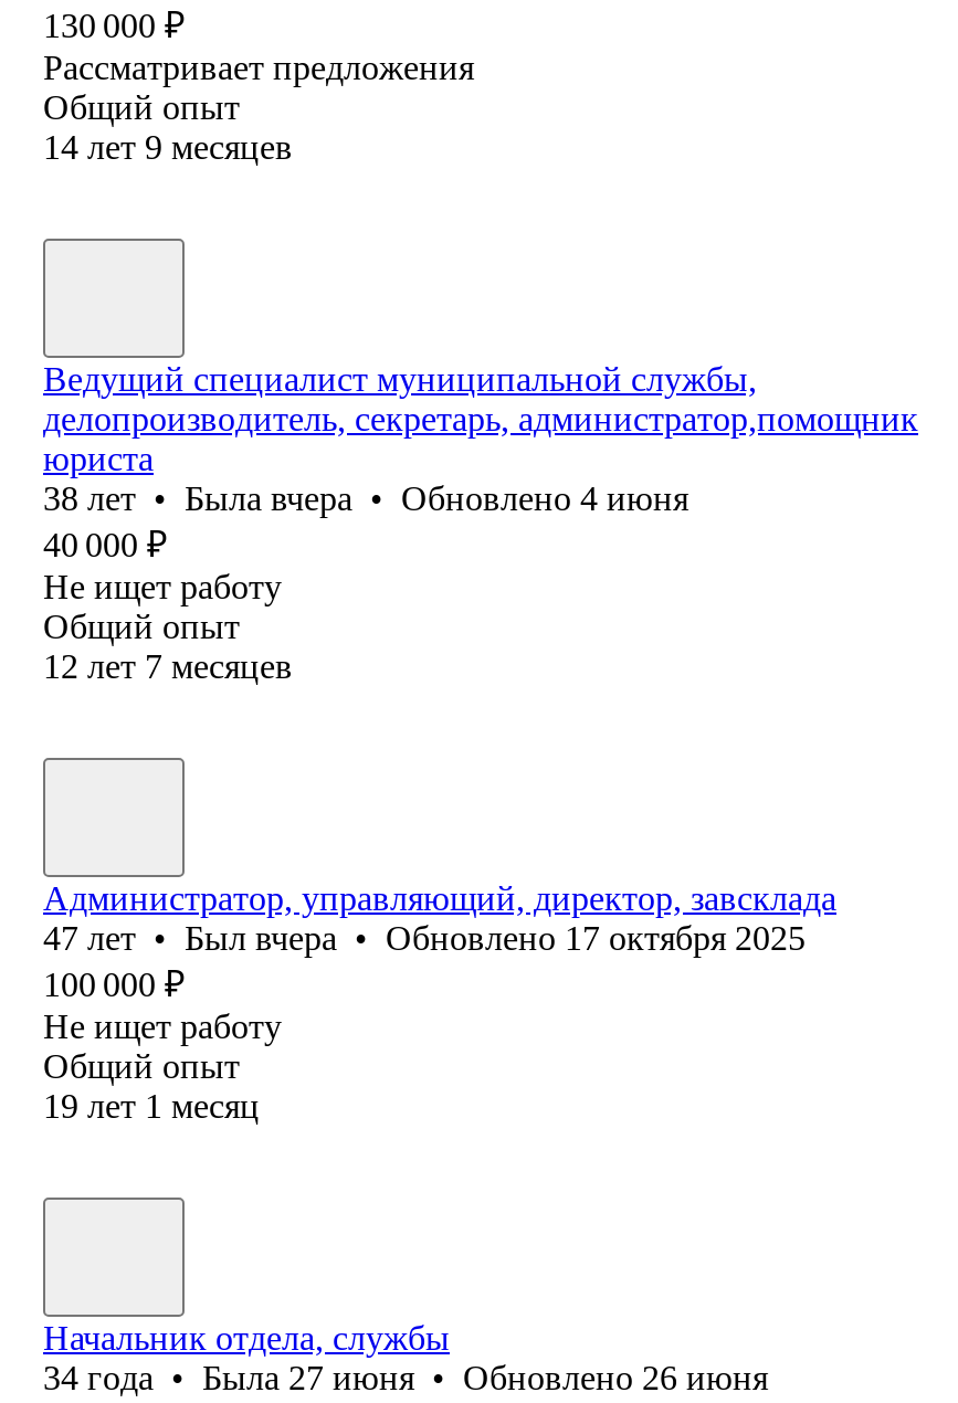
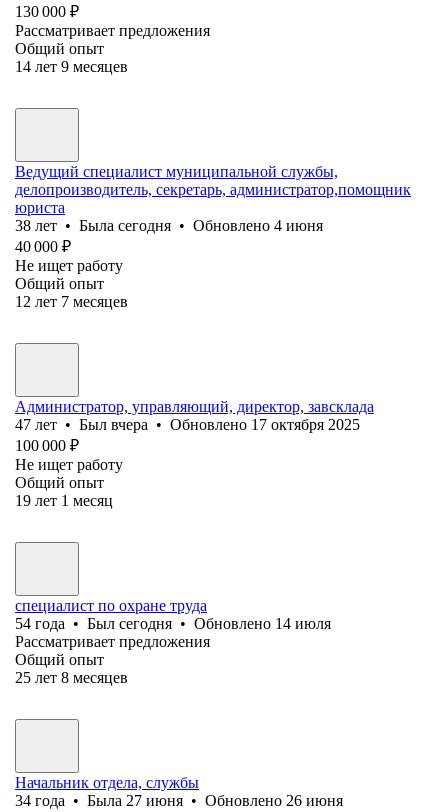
[43,479,688,517] 38 лет • Была вчера • Обновлено 4 июня -> [15,217,323,234] 38 лет • Была сегодня • Обновлено 4 июня
none -> [15,597,331,686] специалист по охране труда | 54 года • Был сегодня • Обновлено 14 июля | Рассматривает предложения | Общий опыт | 25 лет 8 месяцев

